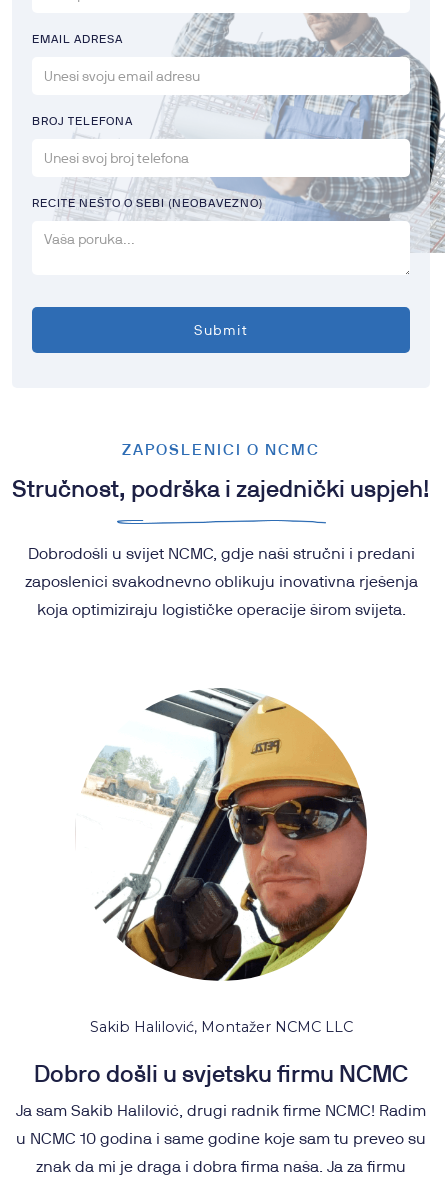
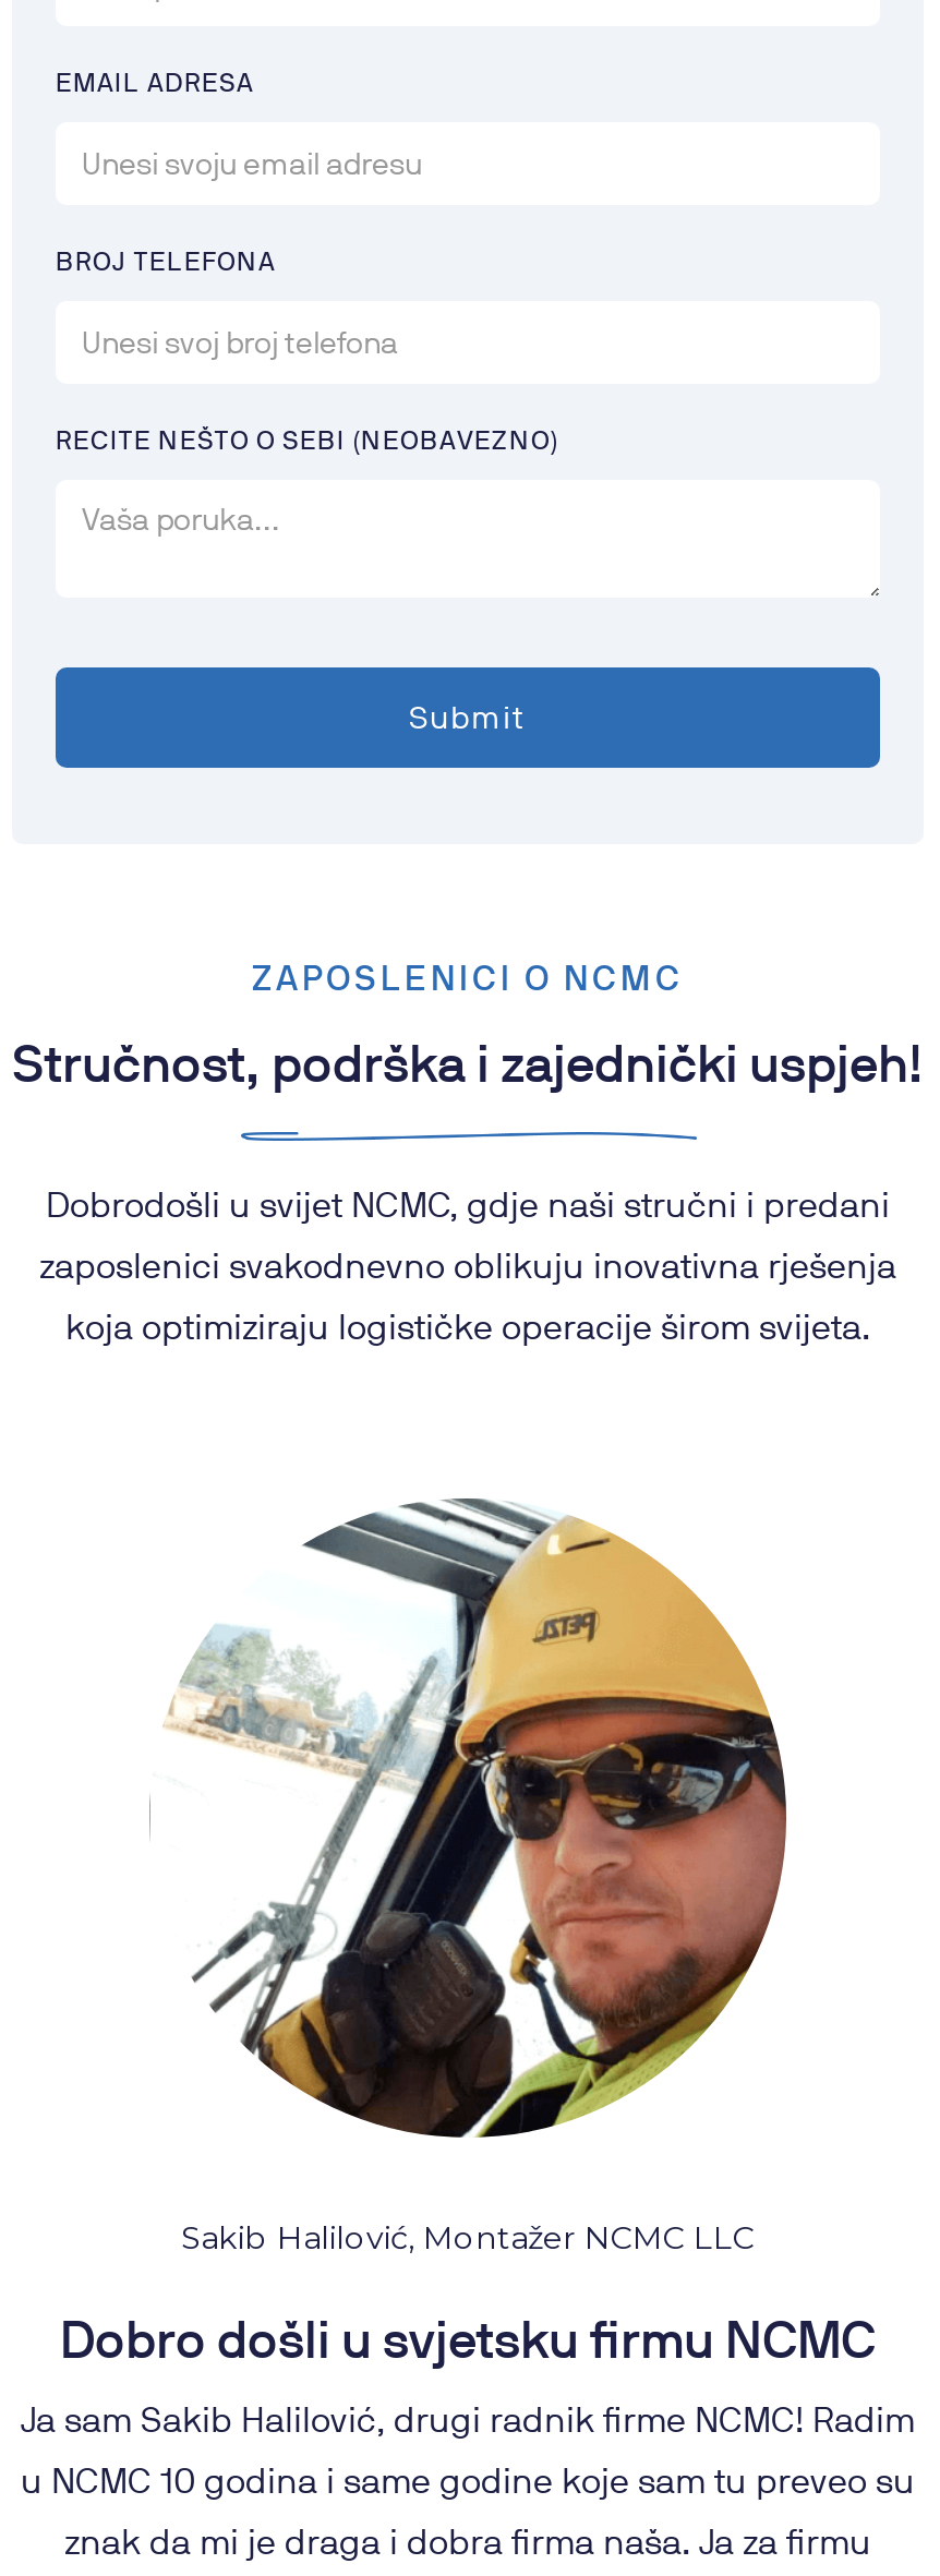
[151,13,442,253] [image] -> none

